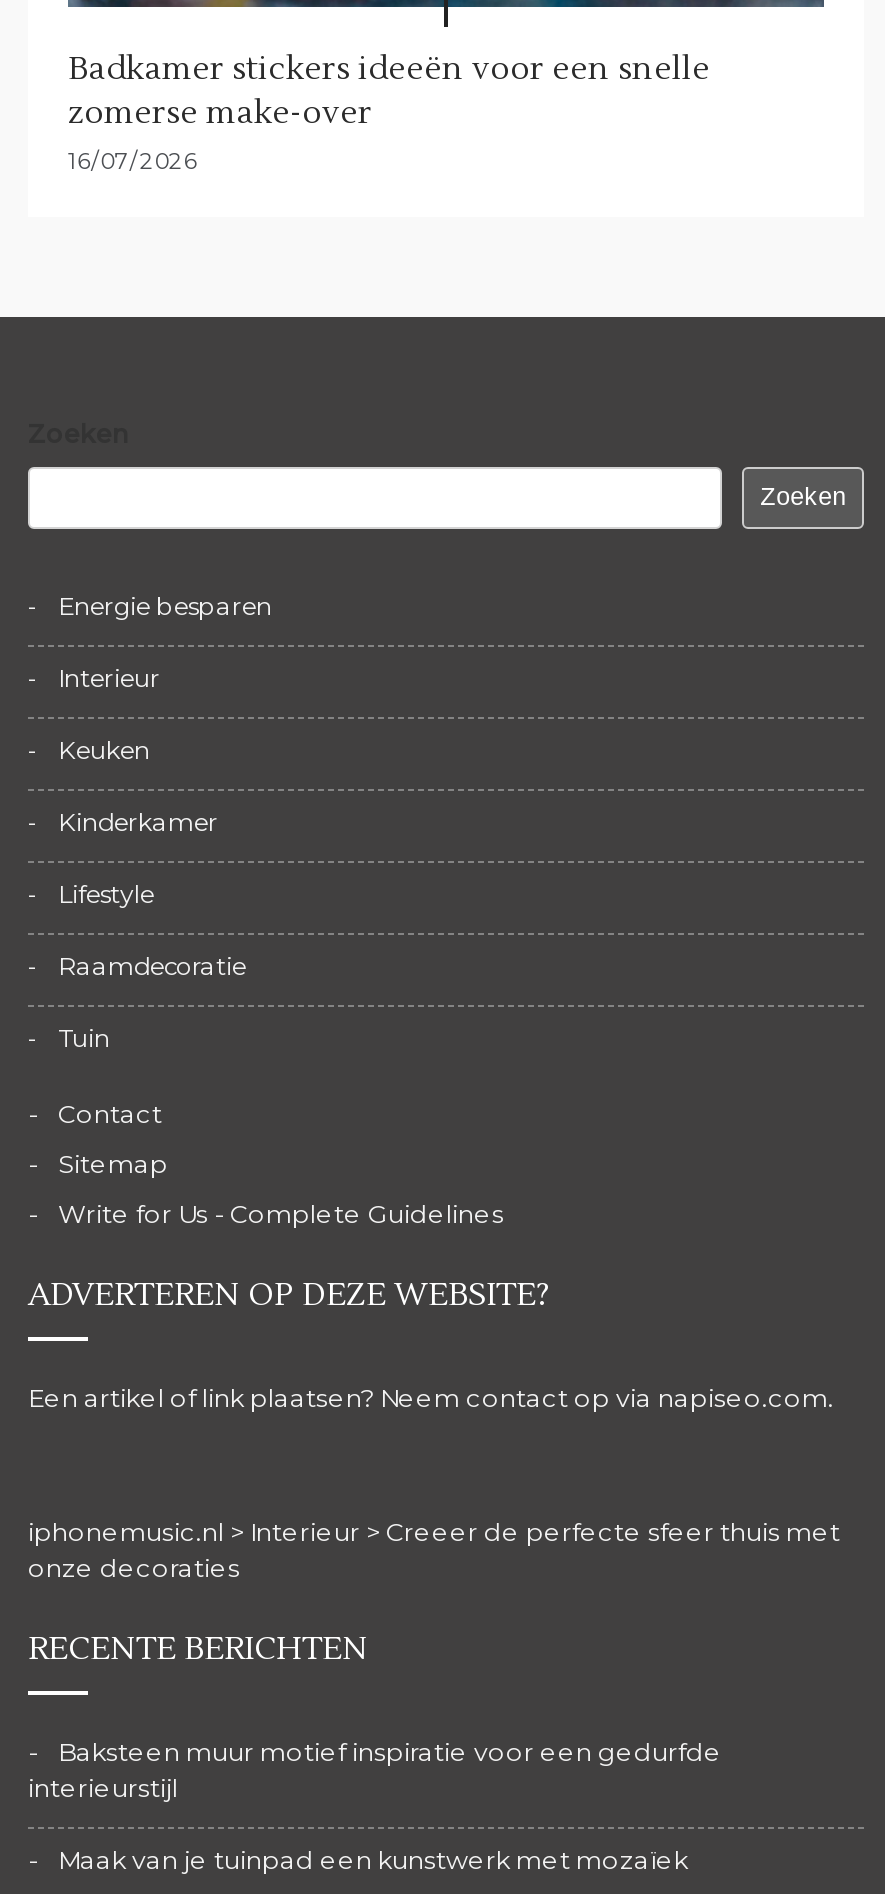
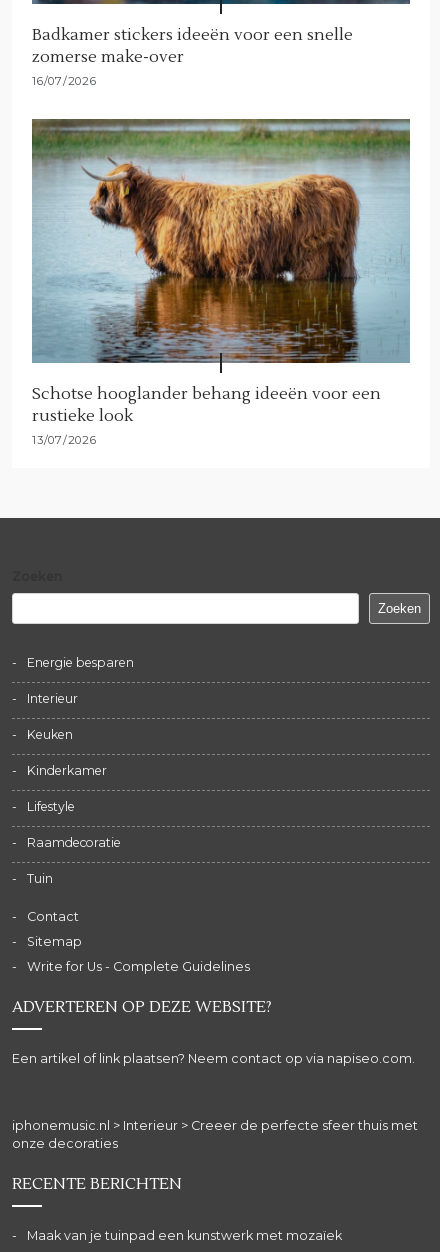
none -> [32,118,410,447] [image] | Schotse hooglander behang ideeën voor een | rustieke look | 13/07/2026
moved [28,484,846,1669] -> [12,601,421,1194]: Zoeken | Energie besparen | Interieur | ... | onze decoraties | RECENTE BERICHTEN
[28,1737,722,1803] Baksteen muur motief inspiratie voor een gedurfde | interieurstijl -> none

